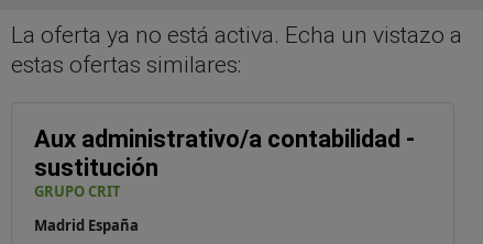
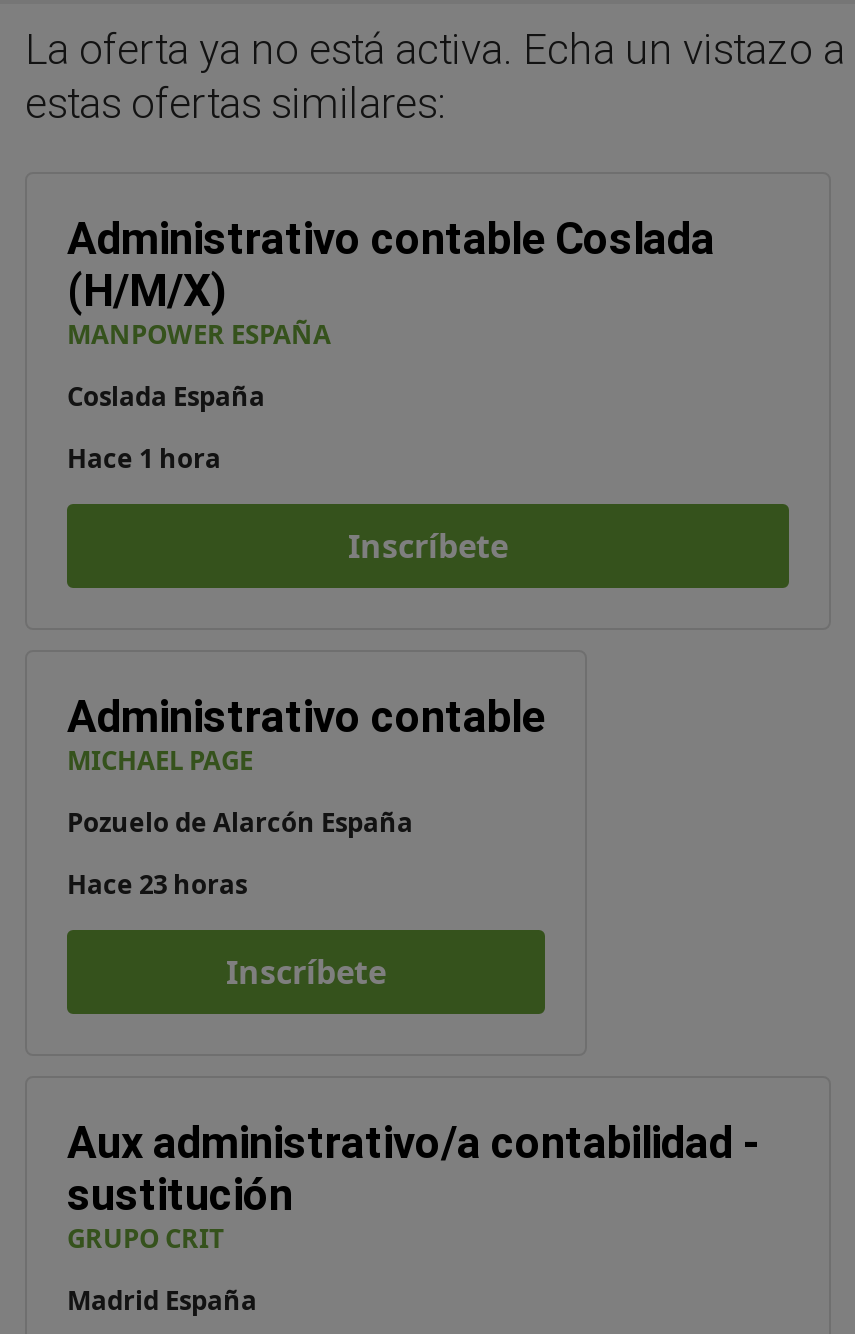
none -> [67,214,715,994] Administrativo contable Coslada | (H/M/X) | MANPOWER ESPAÑA | Coslada España | Hace 1 hora | Inscríbete | Administrativo contable | MICHAEL PAGE | Pozuelo de Alarcón España | Hace 23 horas | Inscríbete

